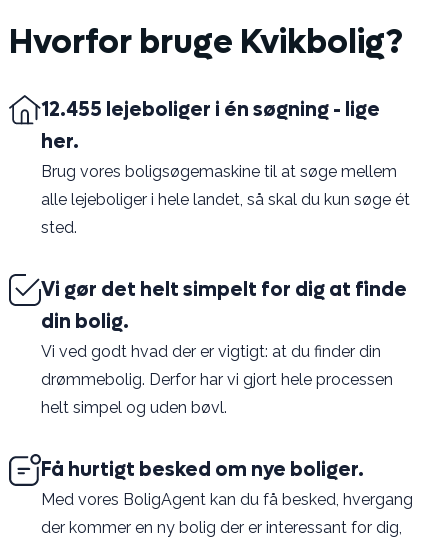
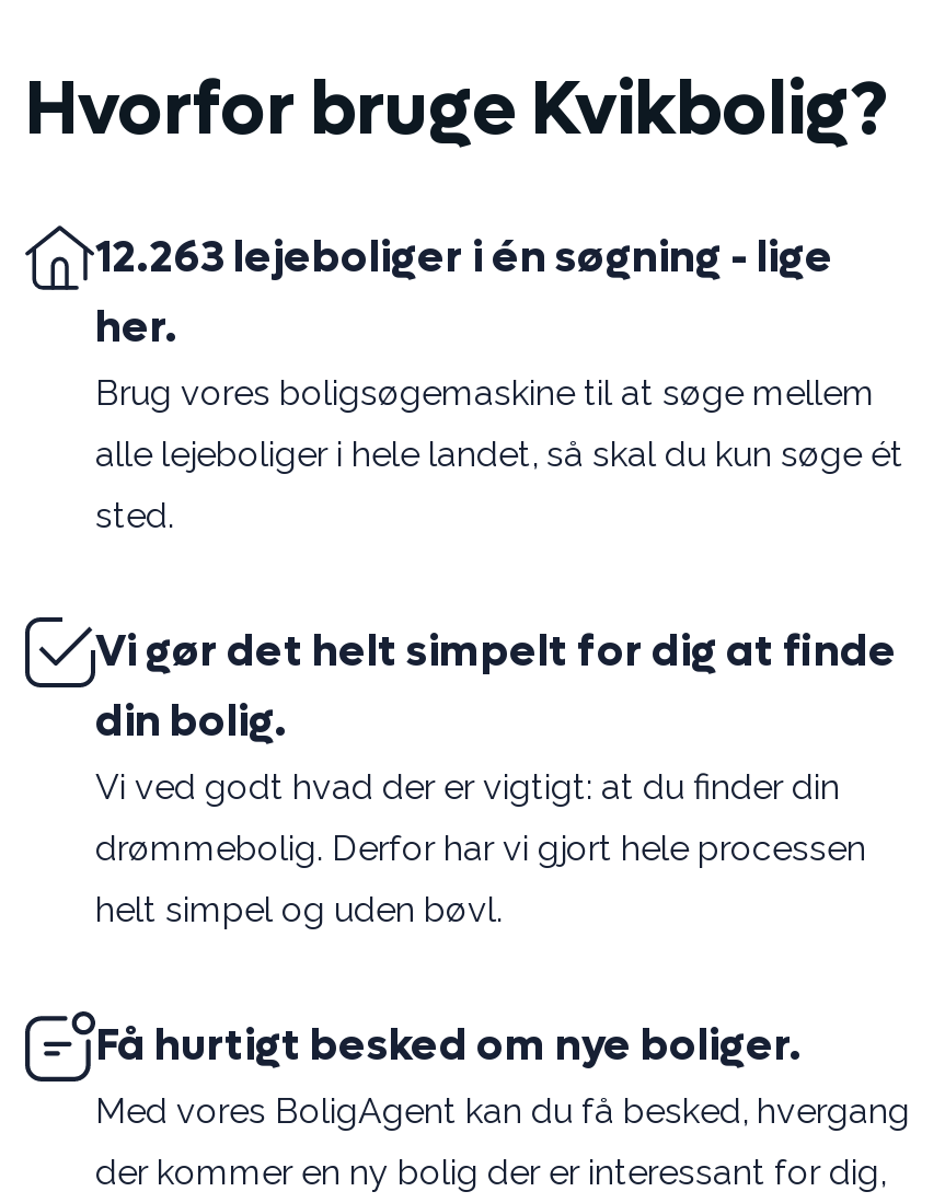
[41,97,380,123] 12.455 lejeboliger i én søgning - lige -> [95,230,833,287] 12.263 lejeboliger i én søgning - lige

